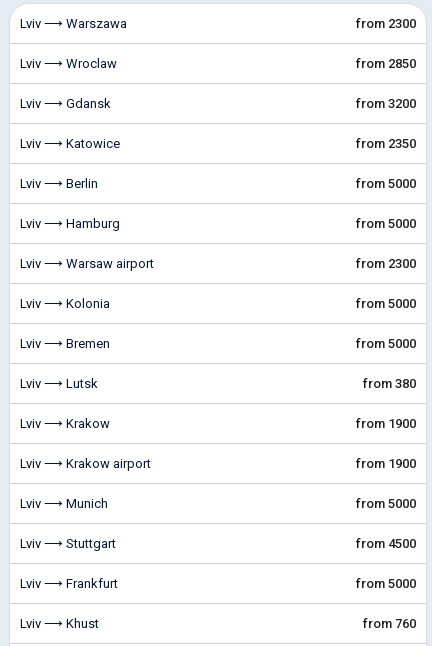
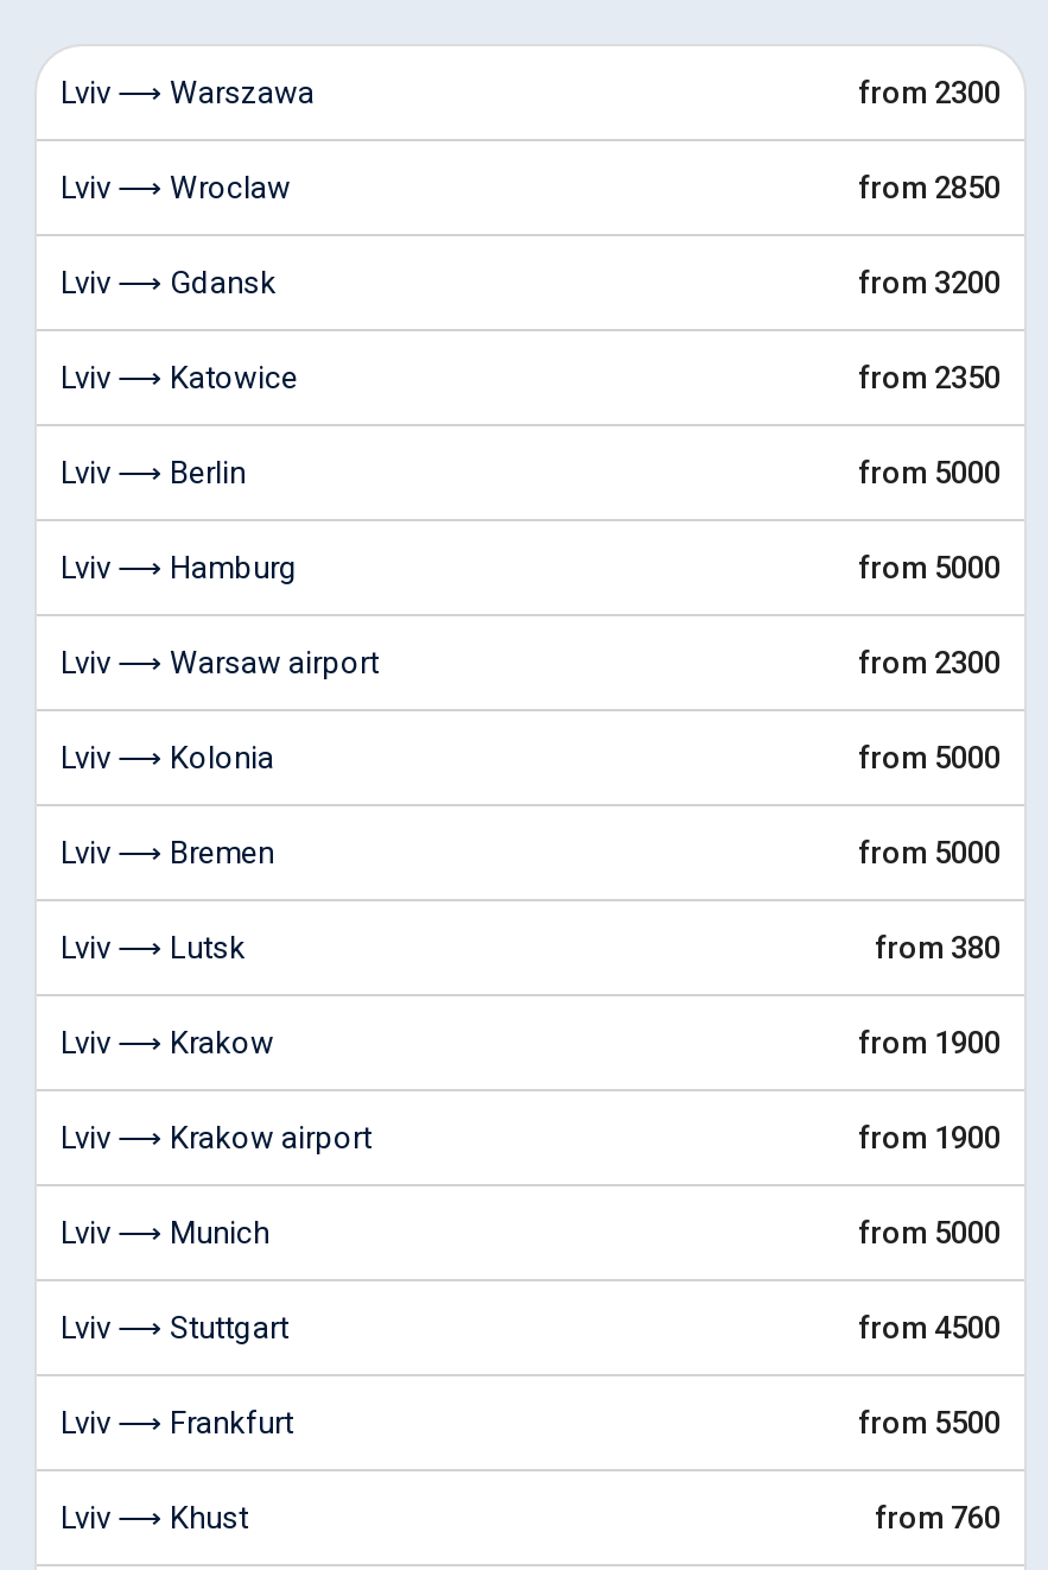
[356,576,416,591] from 5000 -> [858,1405,1001,1441] from 5500

